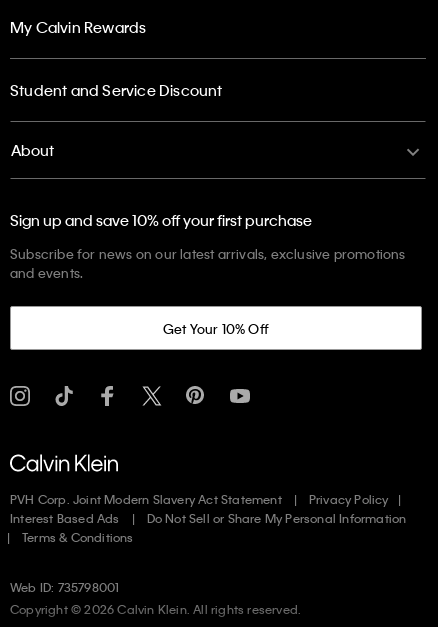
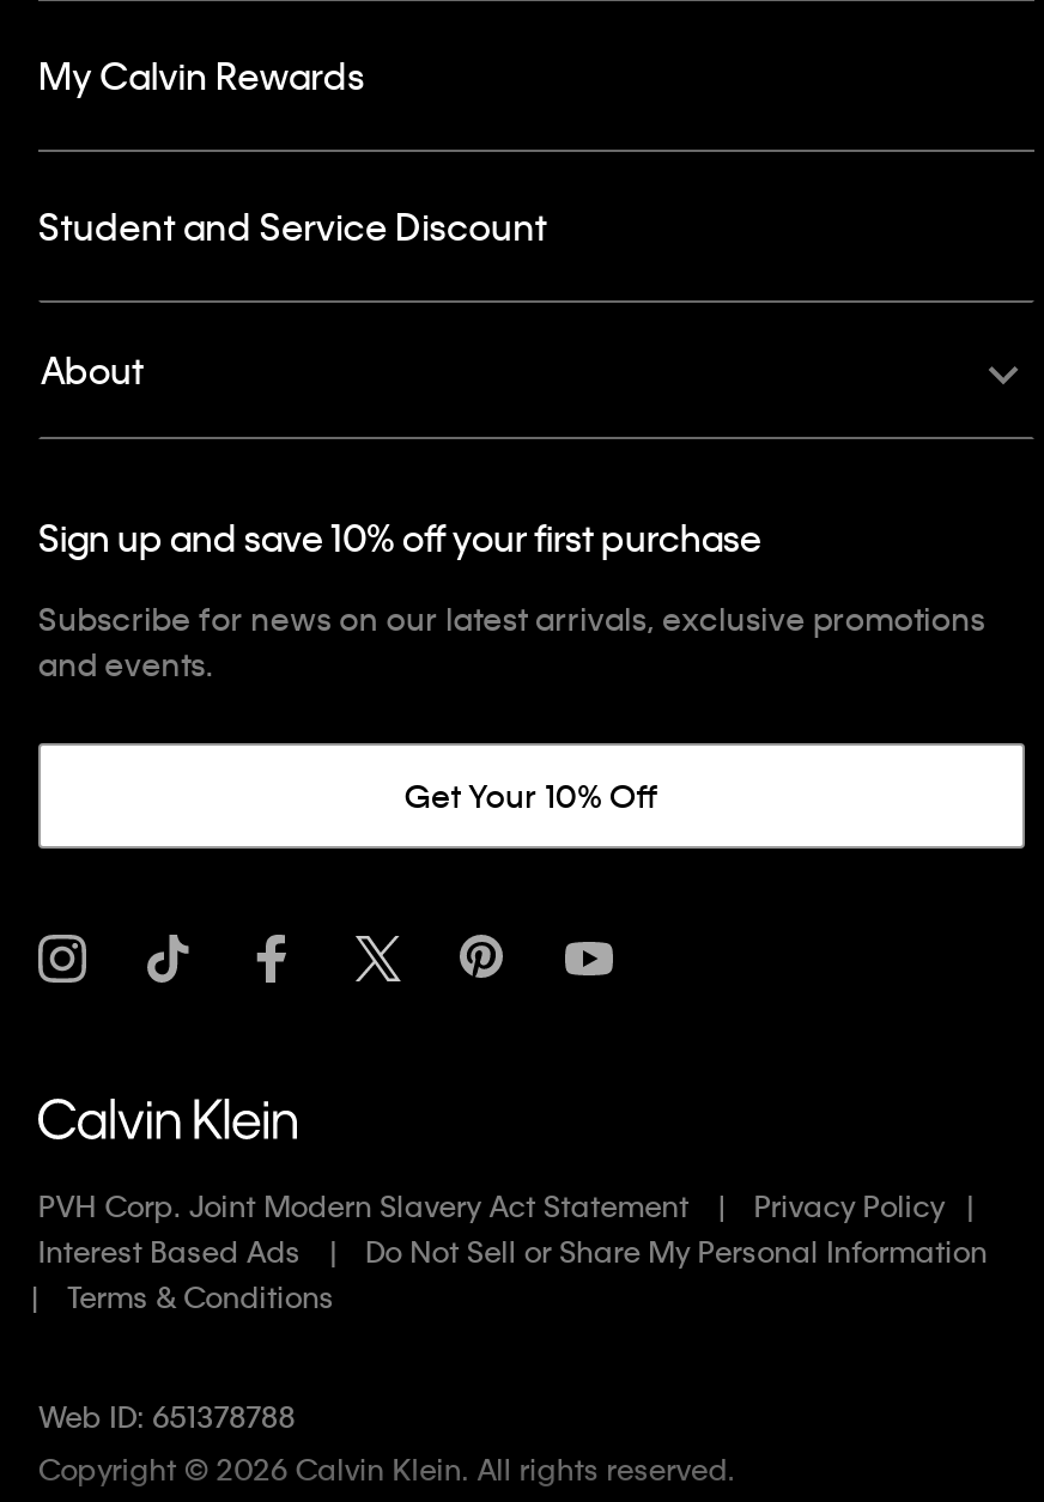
[10,579,119,595] Web ID: 735798001 -> [38,1396,295,1434] Web ID: 651378788

